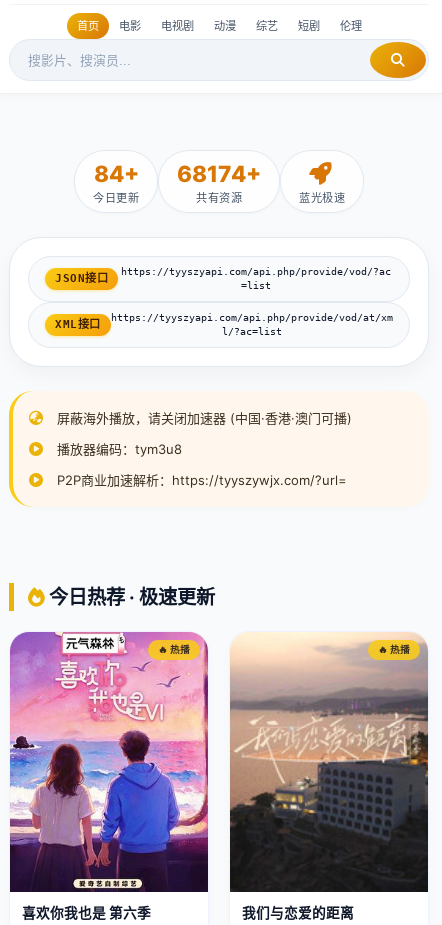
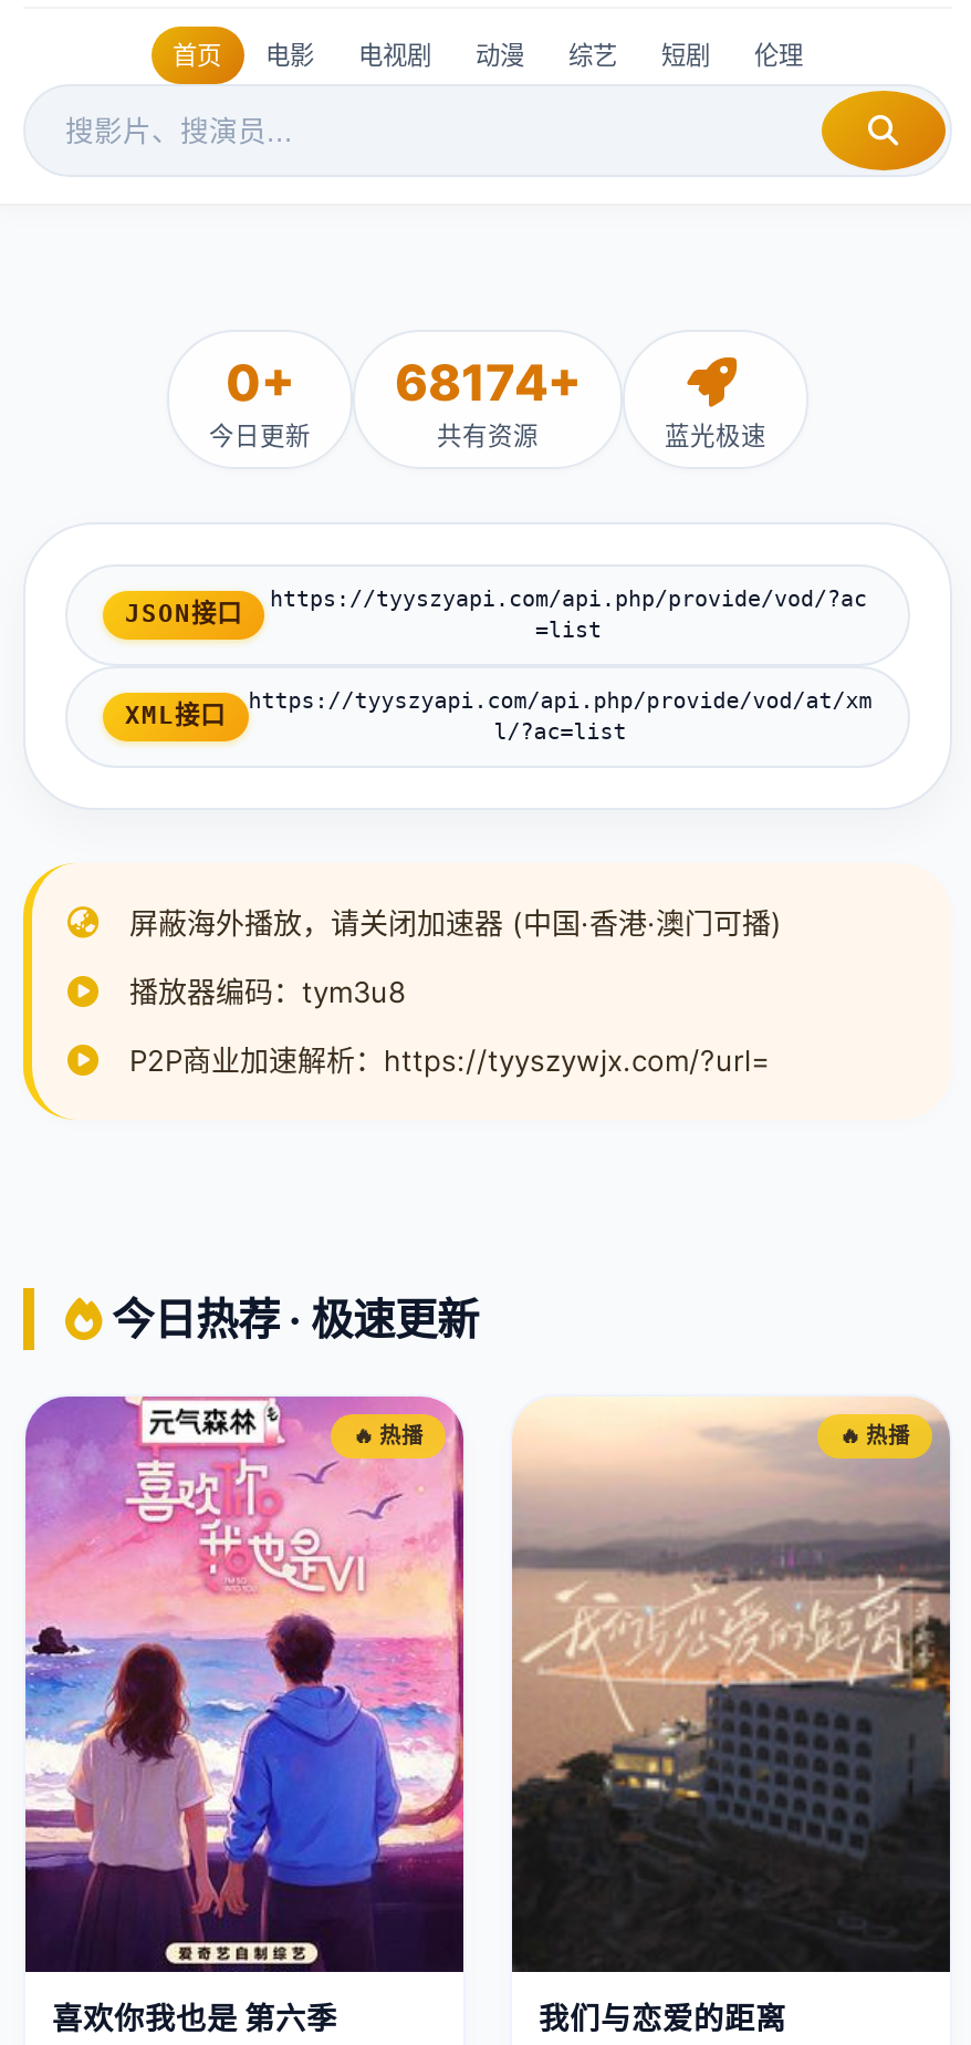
[93,160,261,187] 84+ 68174+ -> [226,352,581,412] 0+ 68174+

